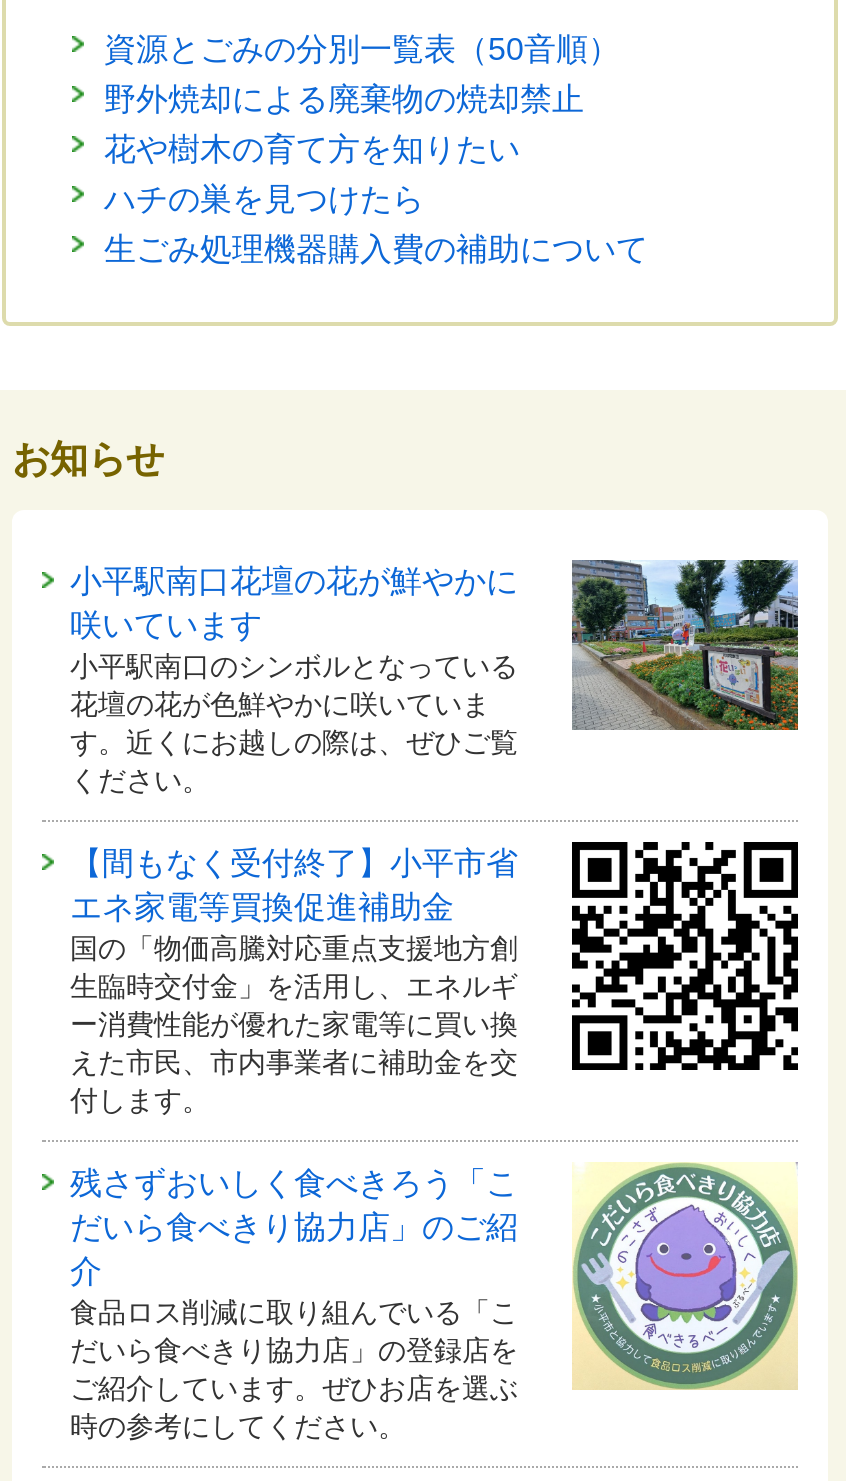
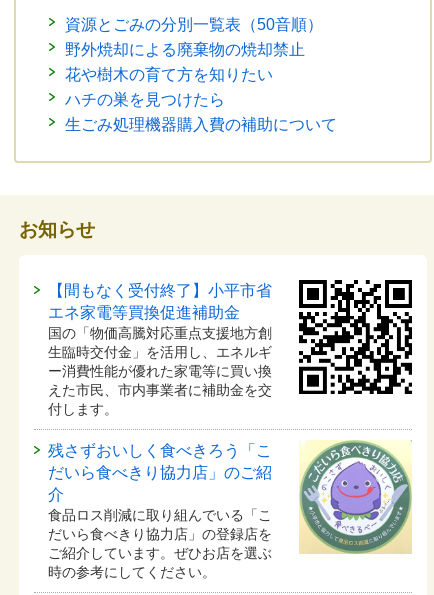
[70,558,800,797] [image] | 小平駅南口花壇の花が鮮やかに | 咲いています | 小平駅南口のシンボルとなっている | 花壇の花が色鮮やかに咲いていま | す。近くにお越しの際は、ぜひご覧 | ください。 -> none

